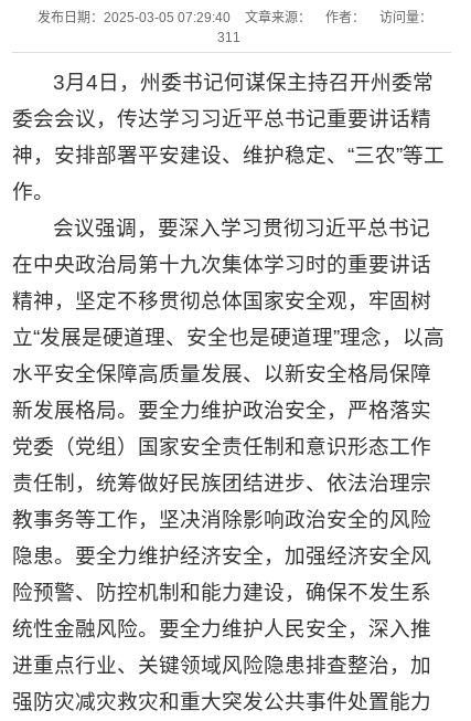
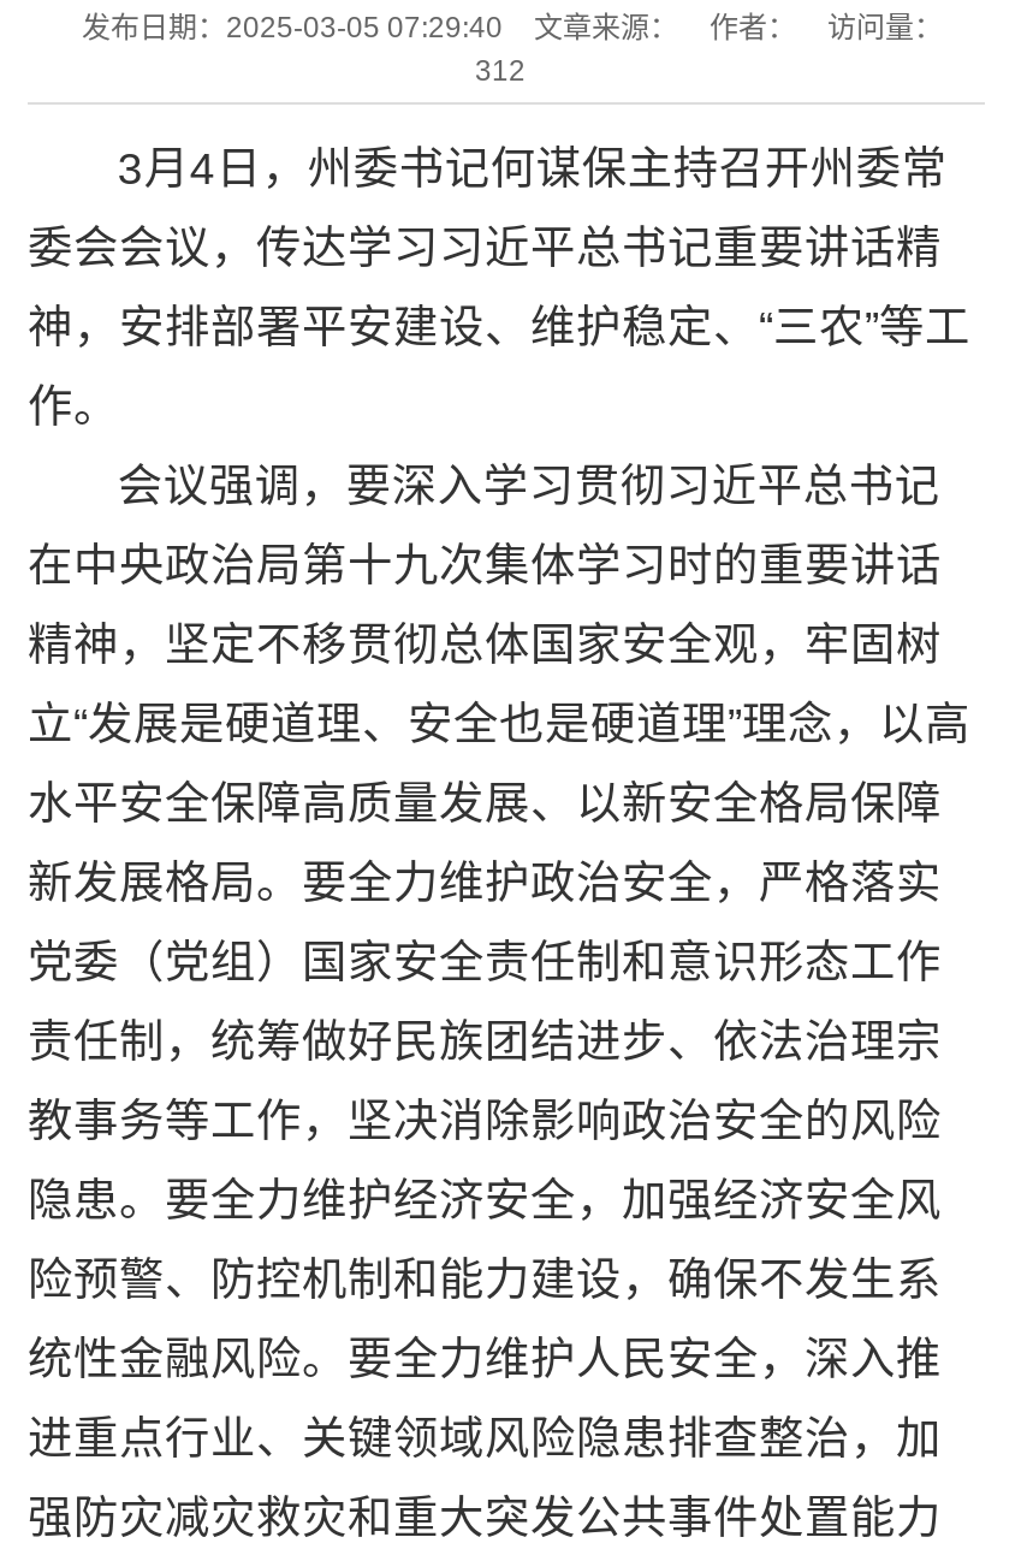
[217,30,240,45] 311 -> [475,54,526,88] 312

